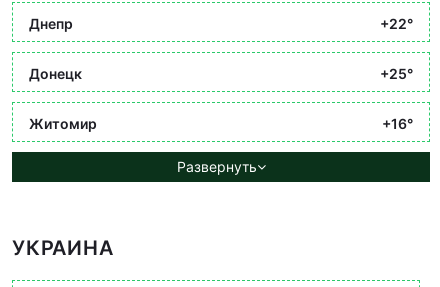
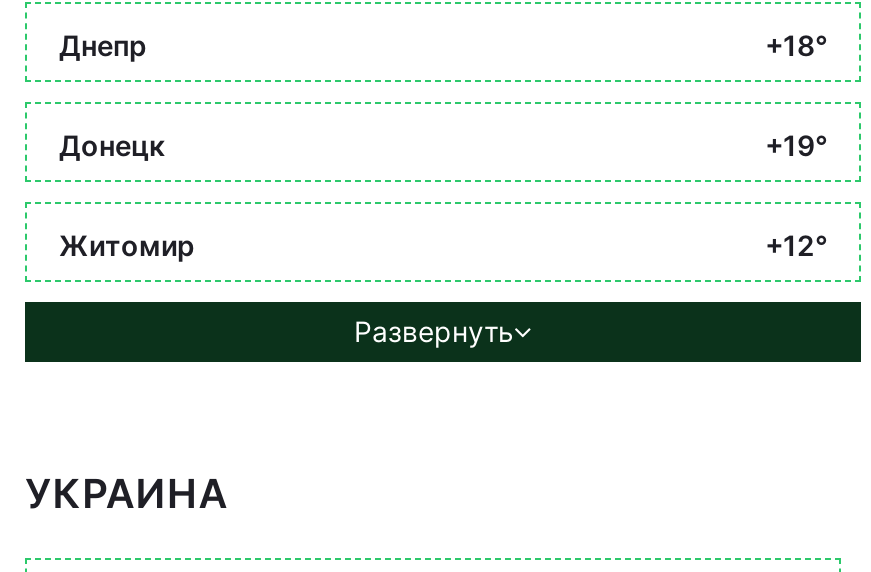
[380,14,413,31] +22° -> [765,27,827,61] +18°
[380,64,413,81] +25° -> [765,127,827,161] +19°
[382,114,413,131] +16° -> [765,227,827,261] +12°

